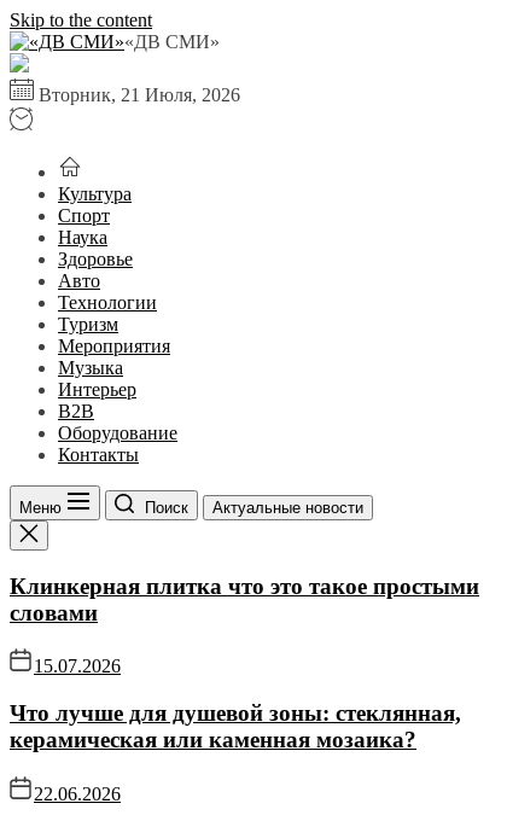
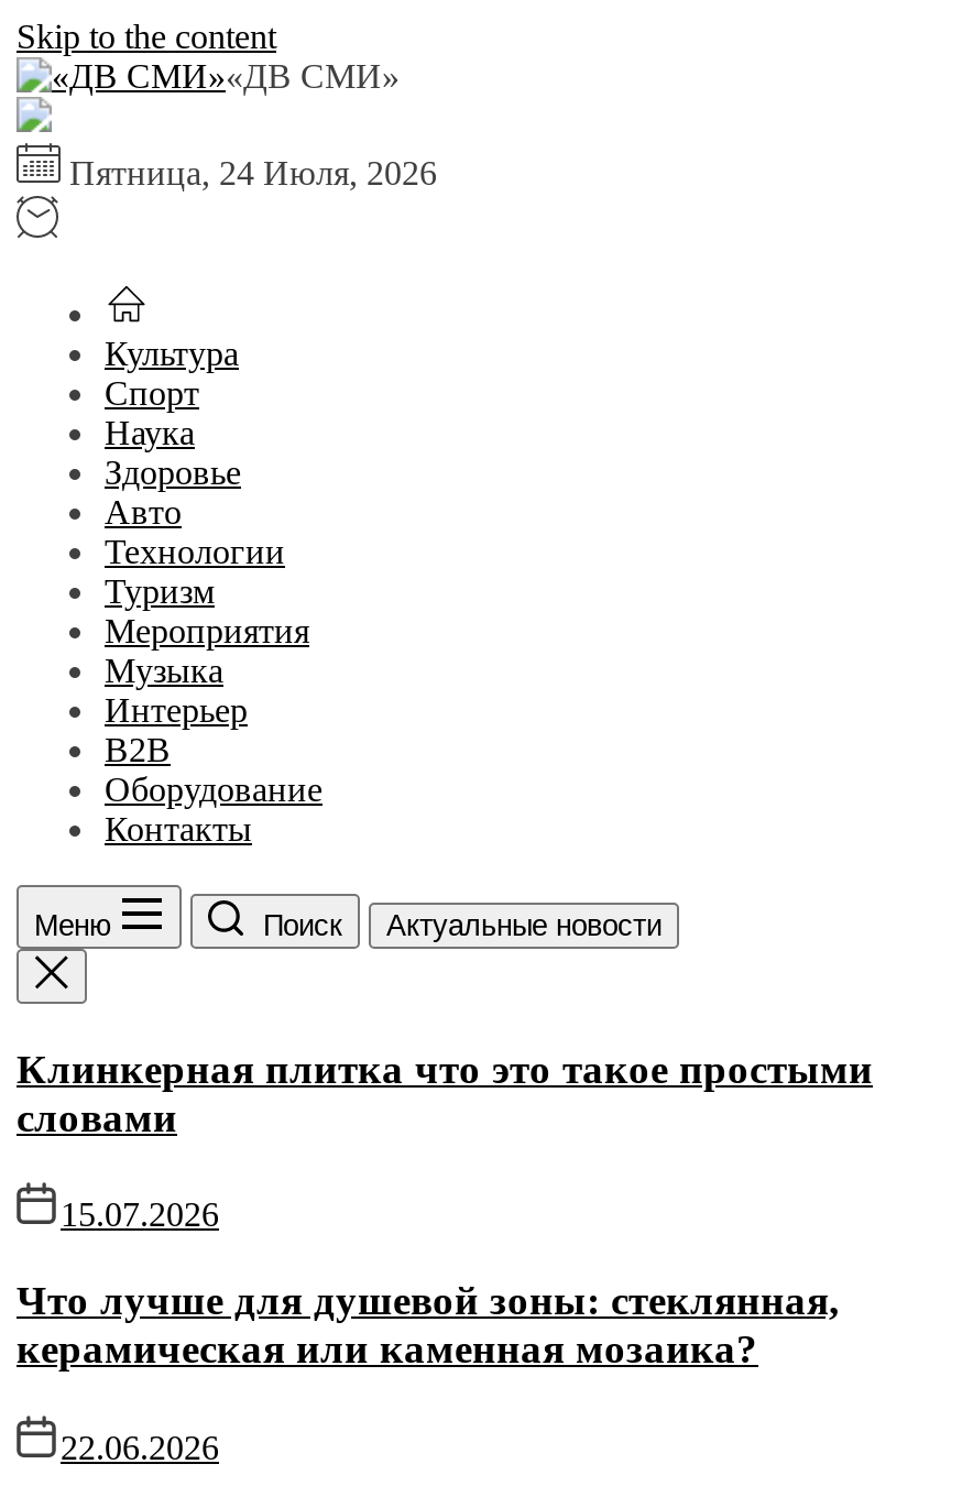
[39,85,240,105] Вторник, 21 Июля, 2026 -> [69,154,437,192] Пятница, 24 Июля, 2026

